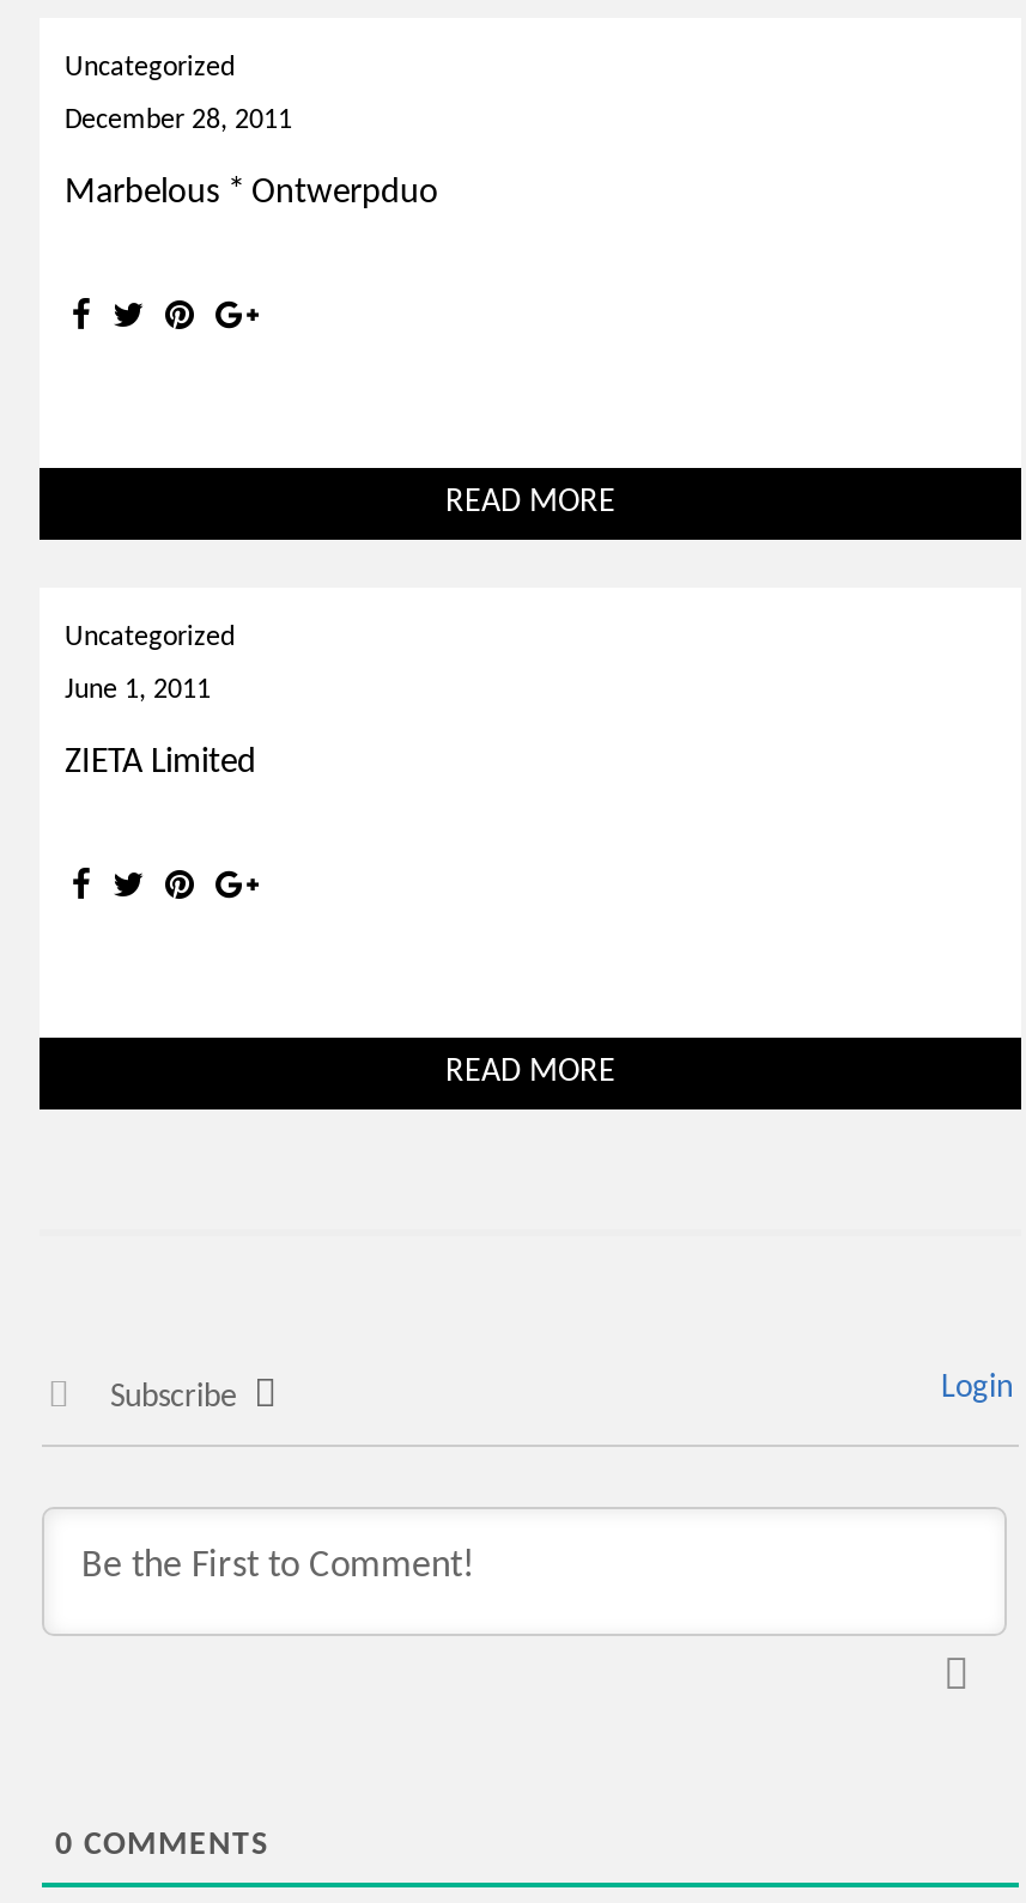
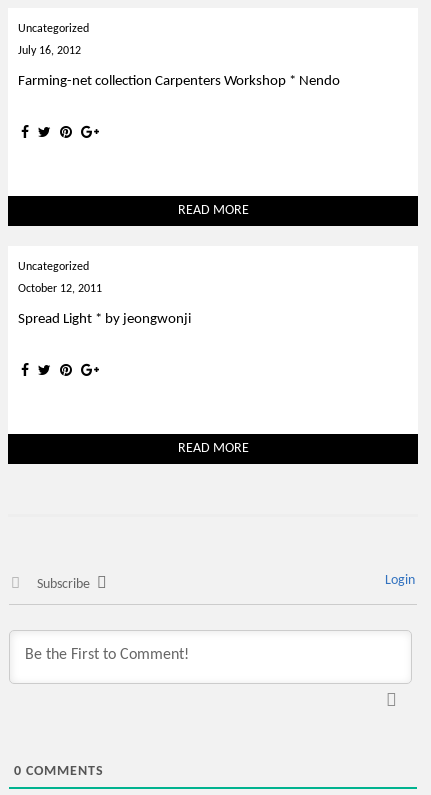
[65,107,292,136] December 28, 2011 -> [18,45,81,57] July 16, 2012
[65,176,438,212] Marbelous * Ontwerpduo -> [18,74,340,89] Farming-net collection Carpenters Workshop * Nendo
[65,677,211,705] June 1, 2011 -> [18,283,102,295] October 12, 2011
[65,746,256,782] ZIETA Limited -> [18,312,191,327] Spread Light * by jeongwonji

